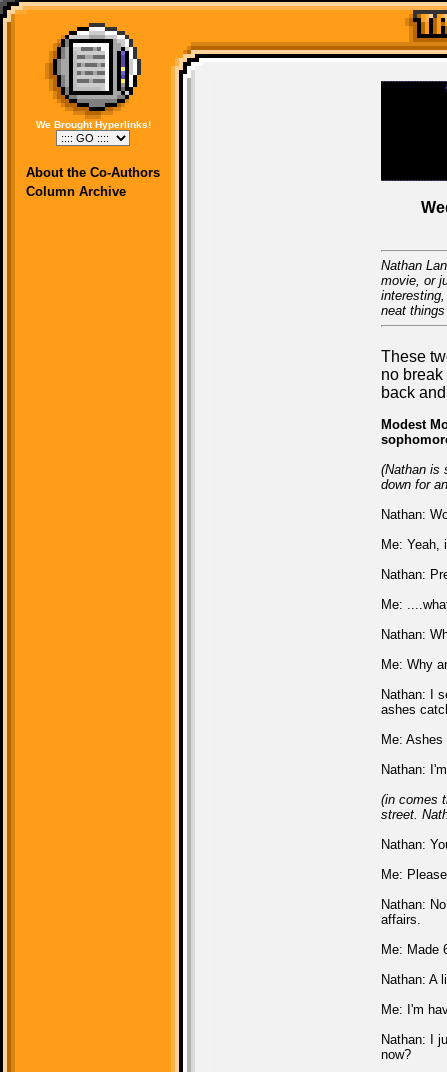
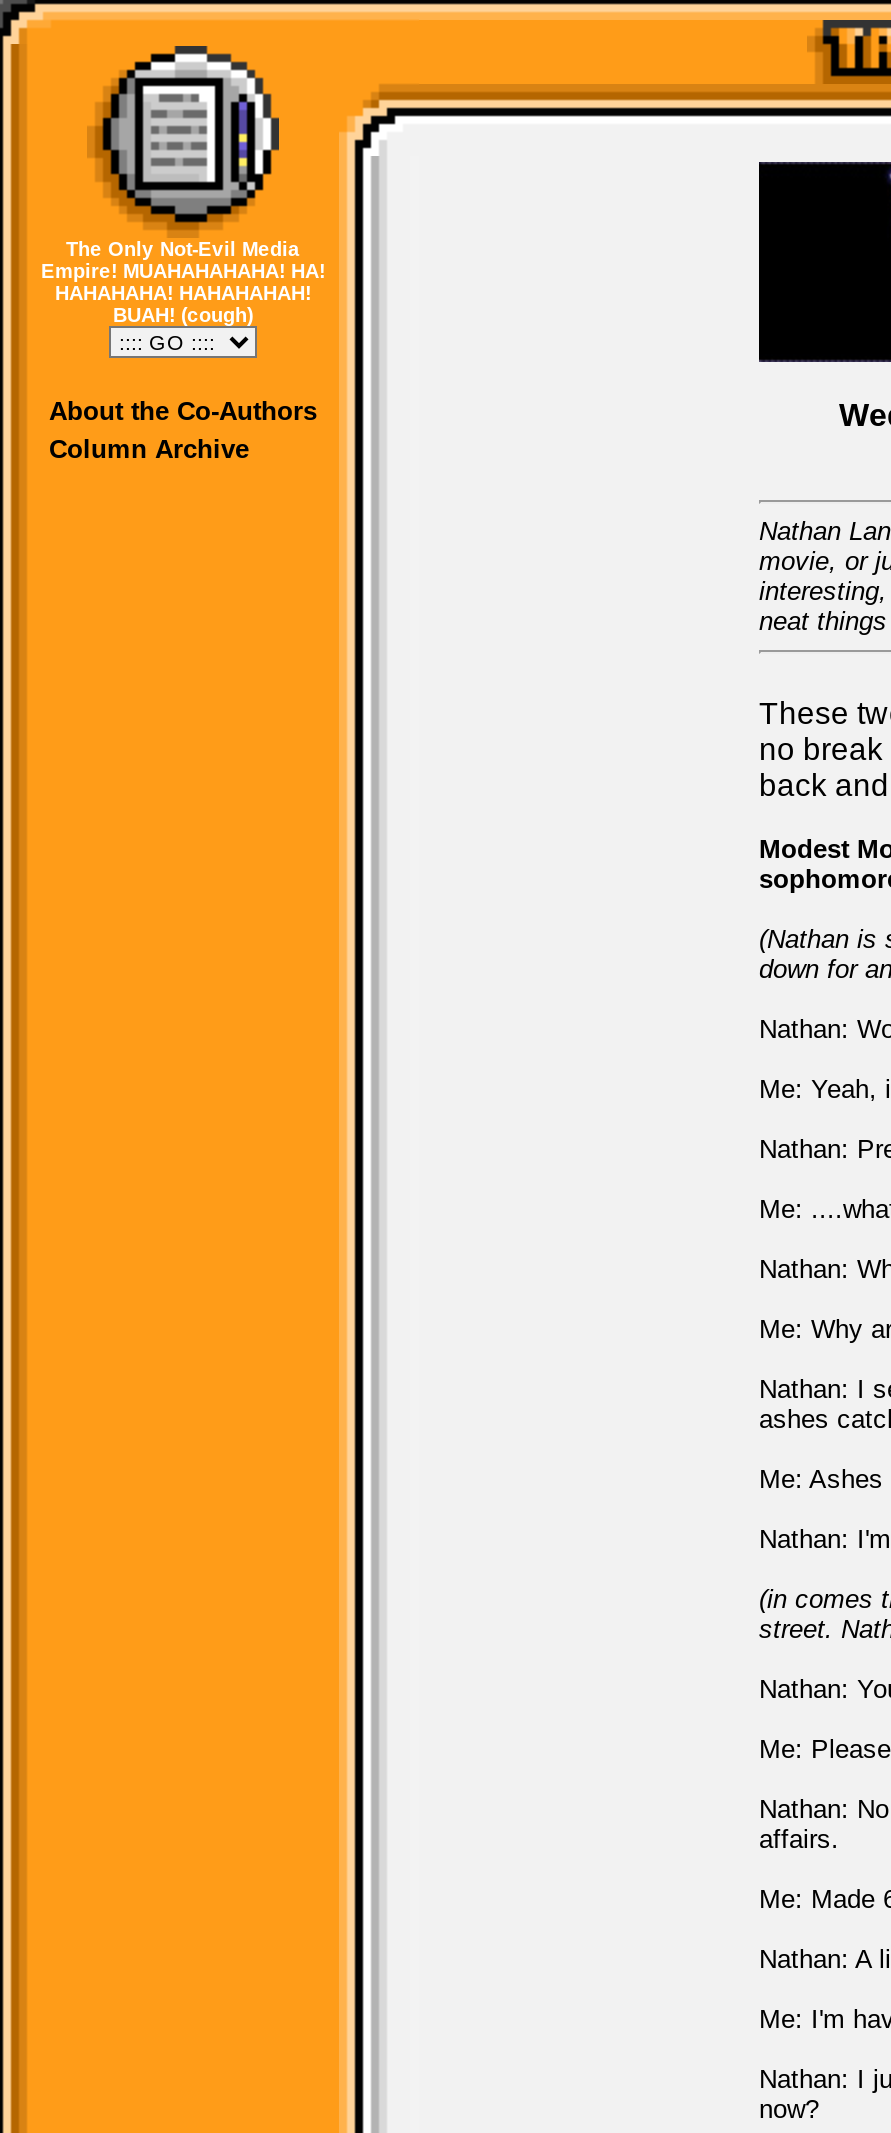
[35,119,150,130] We Brought Hyperlinks! -> [41,238,325,326] The Only Not-Evil Media | Empire! MUAHAHAHAHA! HA! | HAHAHAHA! HAHAHAHAH! | BUAH! (cough)
moved [26,165,160,199] -> [49,396,317,464]: About the Co-Authors | Column Archive

